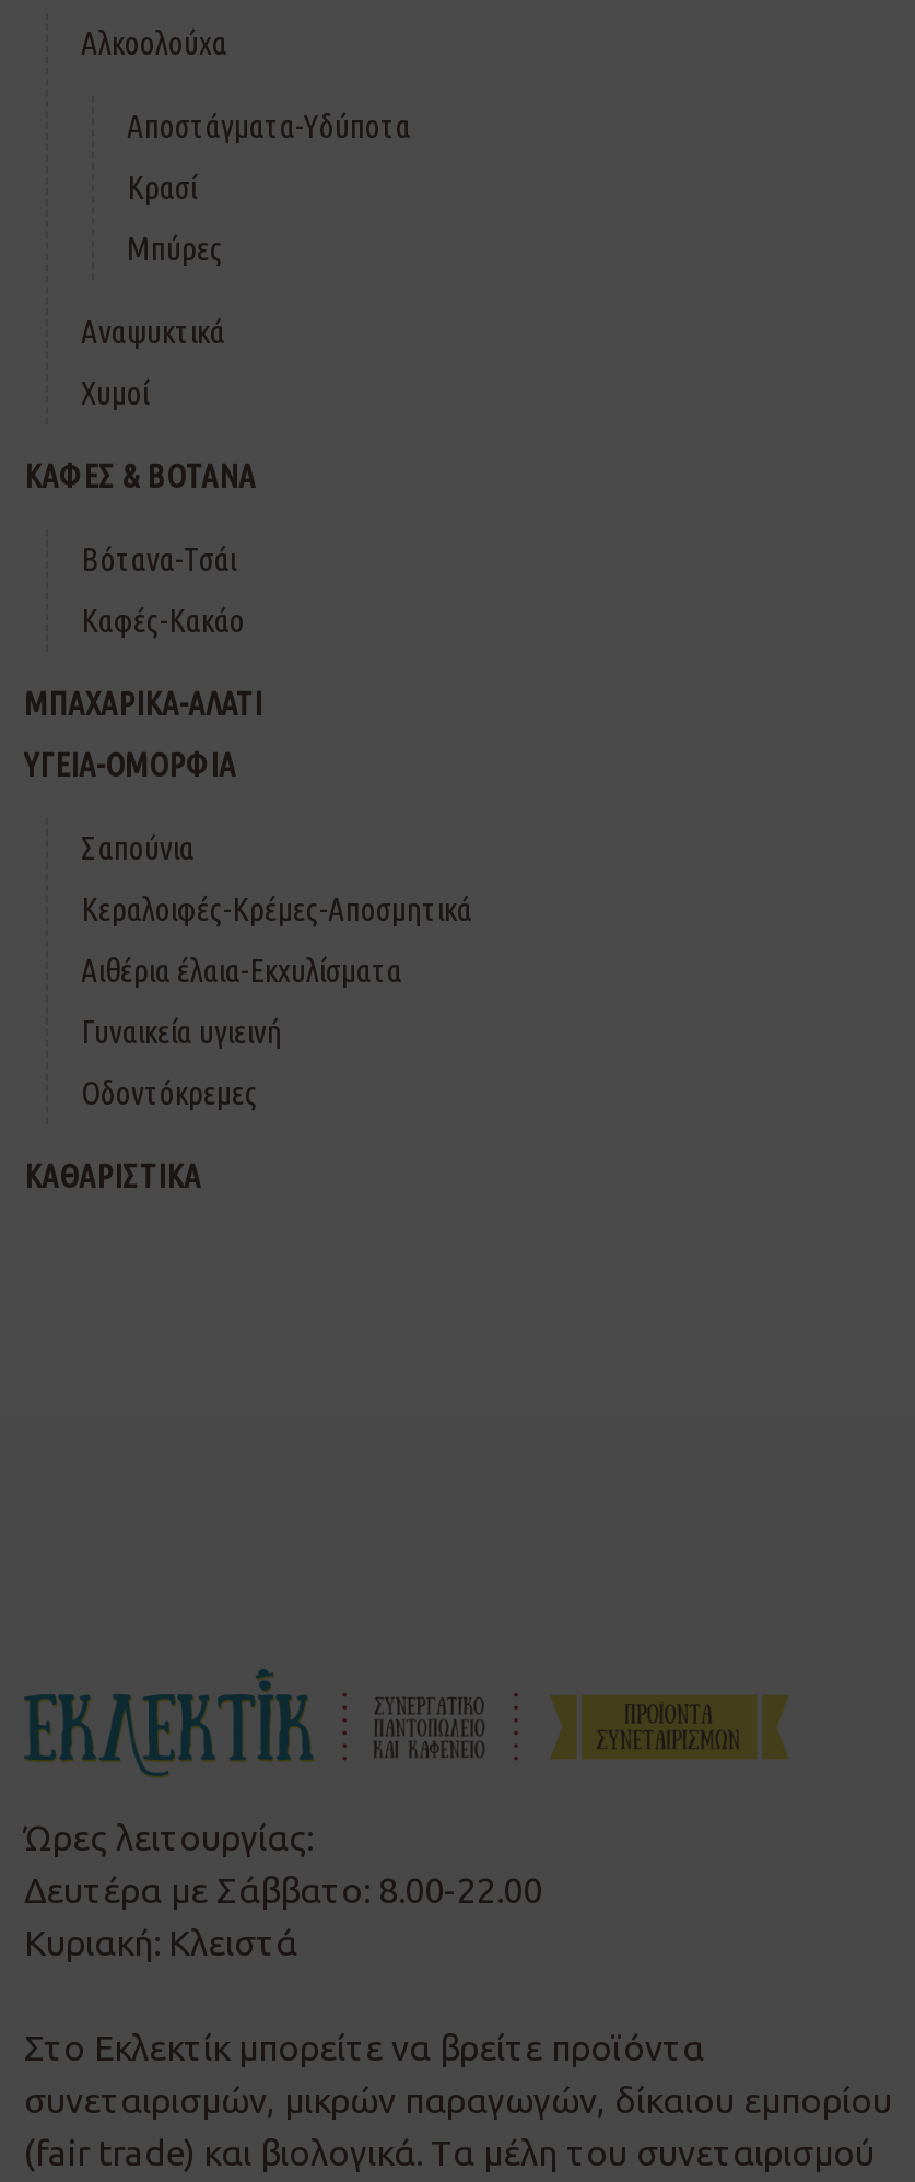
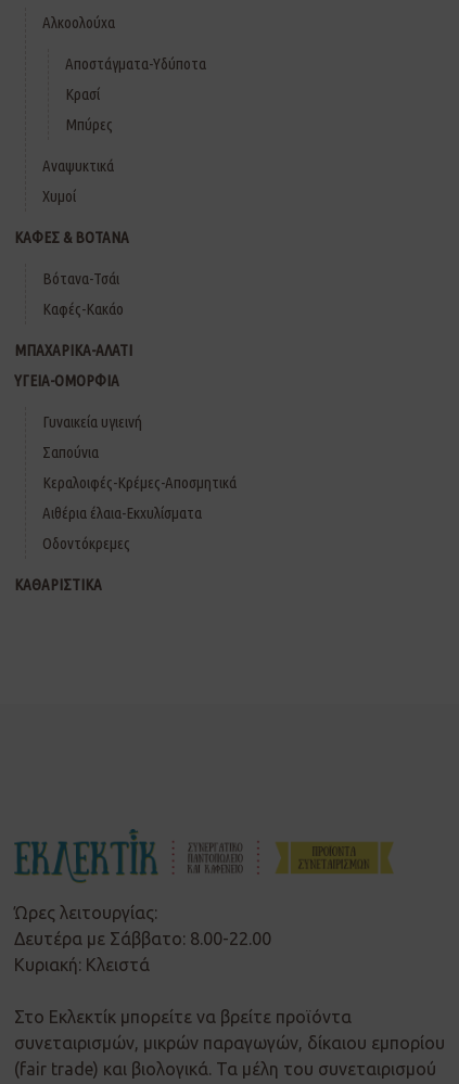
moved [81,828,472,988] -> [42,442,237,521]: Σαπούνια | Κεραλοιφές-Κρέμες-Αποσμητικά | Αιθέρια έλαια-Εκχυλίσματα
moved [81,1012,282,1049] -> [42,412,142,430]: Γυναικεία υγιεινή

